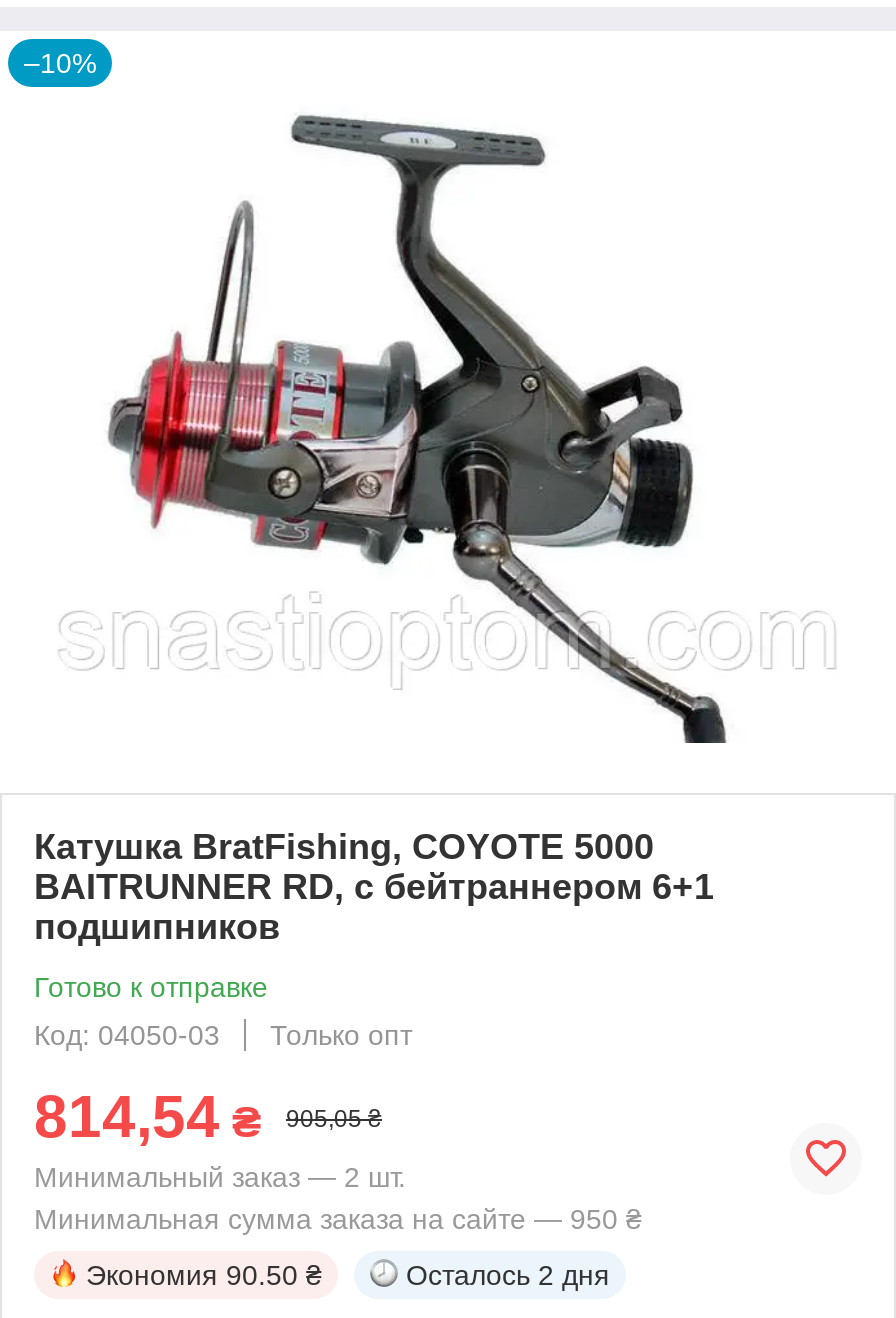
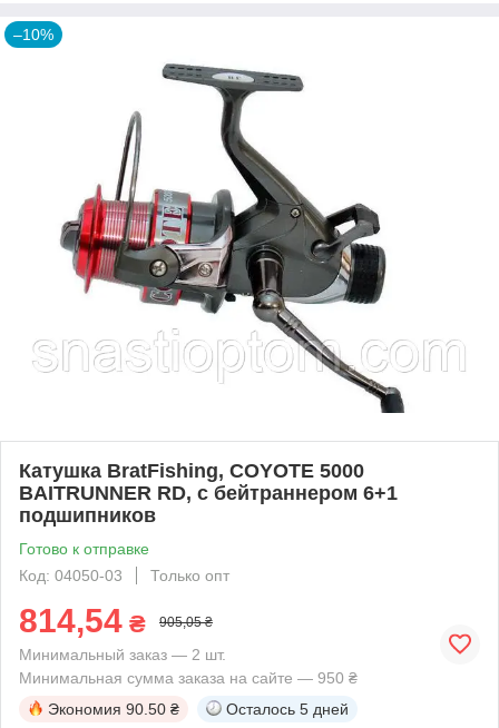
[406,1259,610,1291] Осталось 2 дня -> [226,700,349,718] Осталось 5 дней

